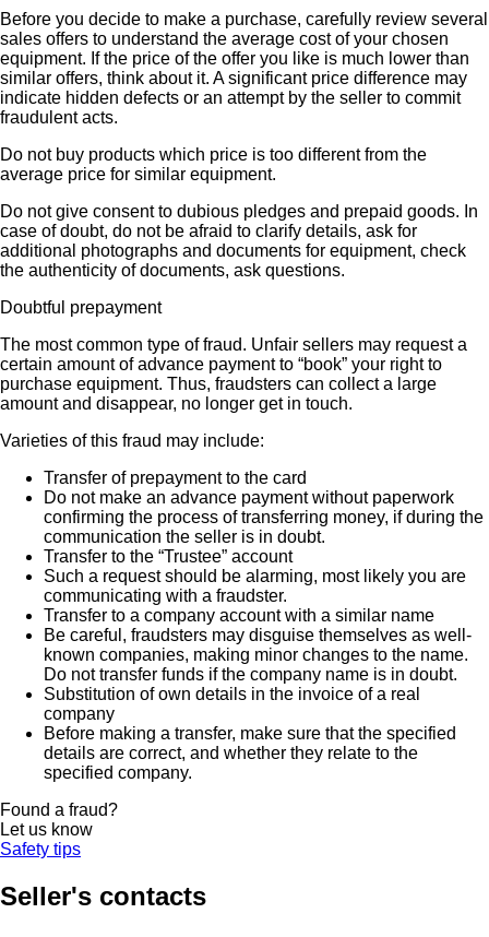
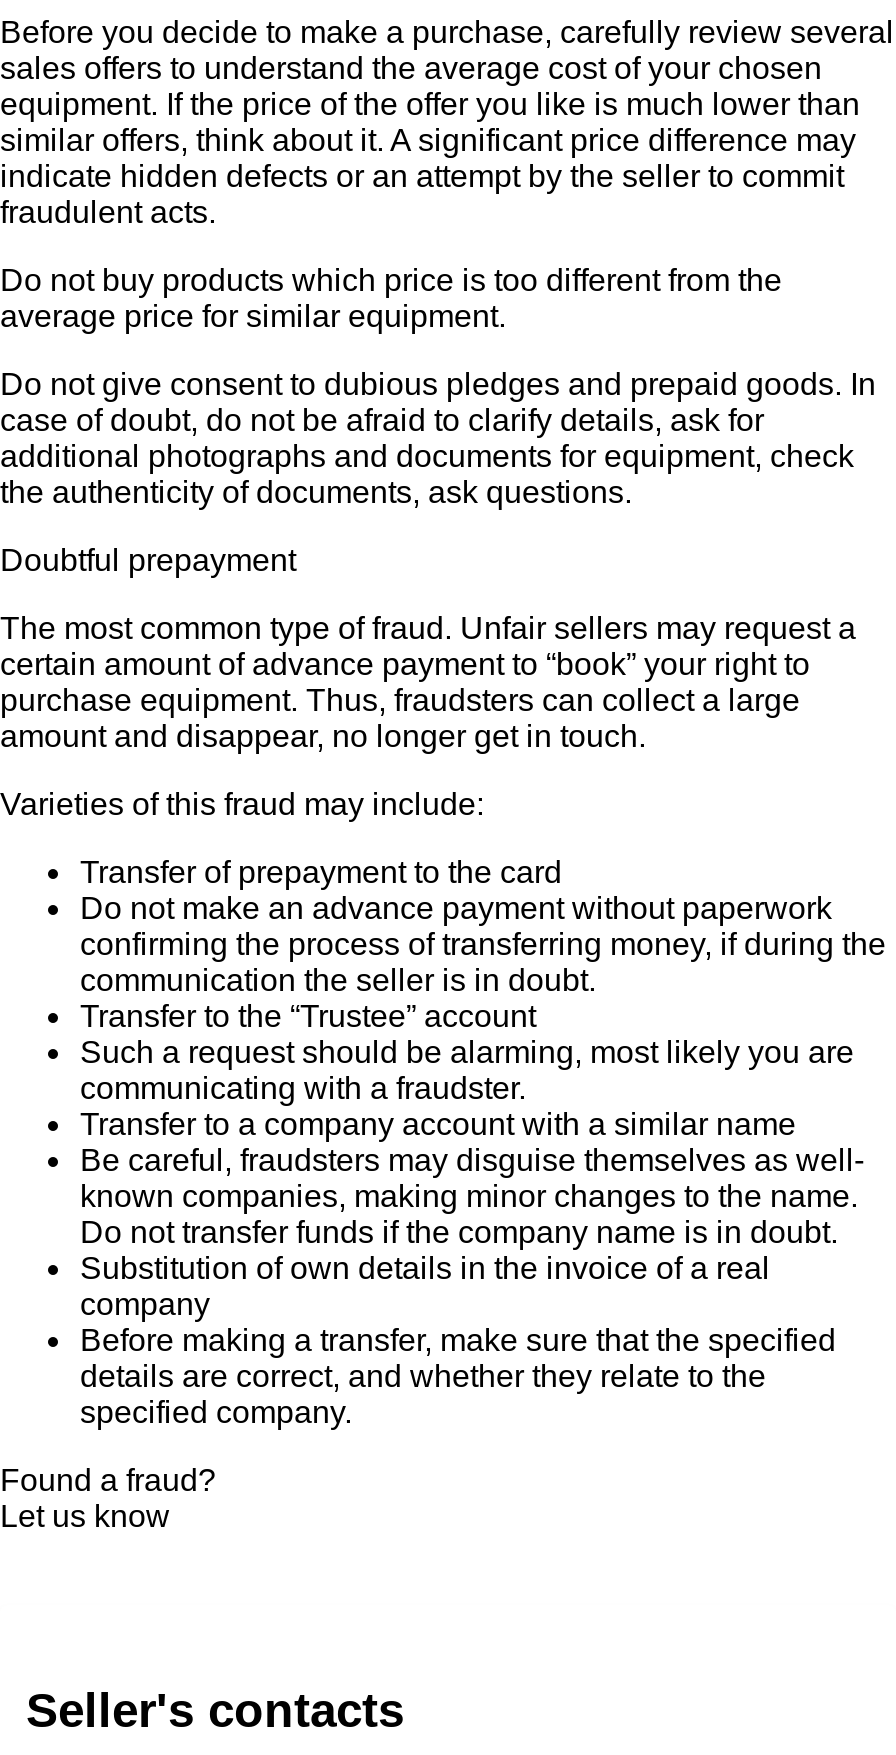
[0,839,81,858] Safety tips -> none

